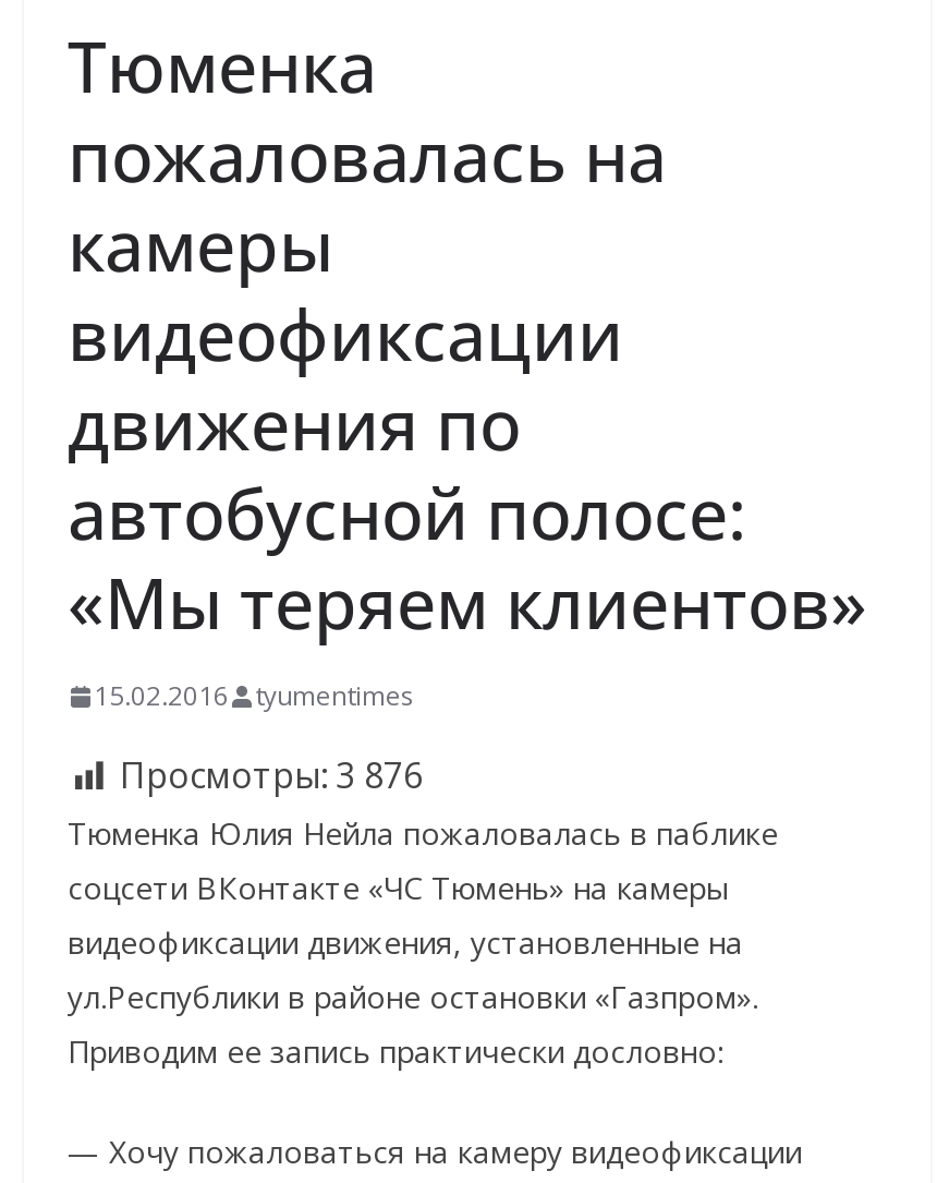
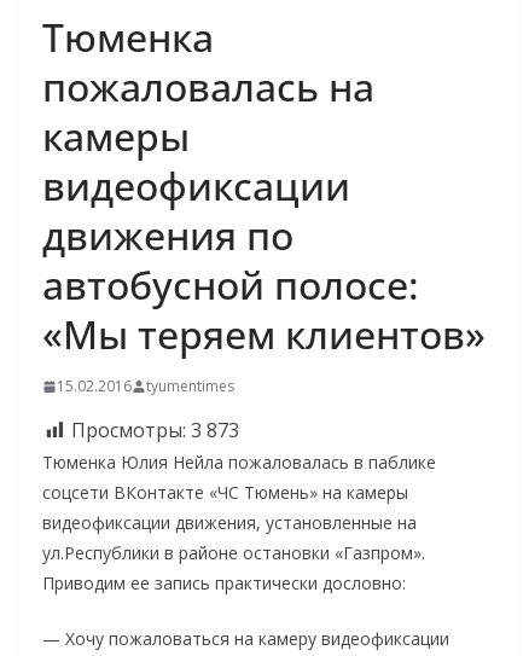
[120,752,423,800] Просмотры: 3 876 -> [71,417,239,444] Просмотры: 3 873

